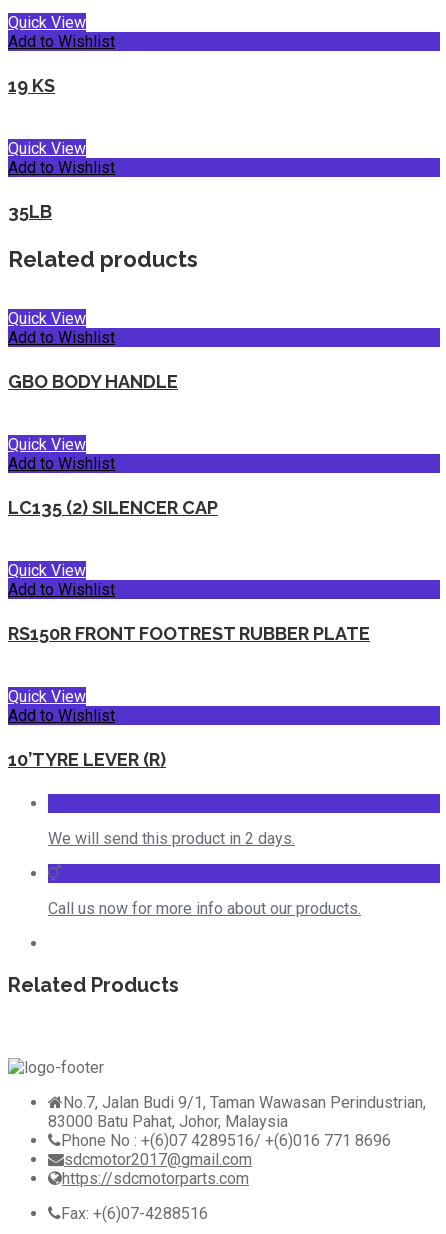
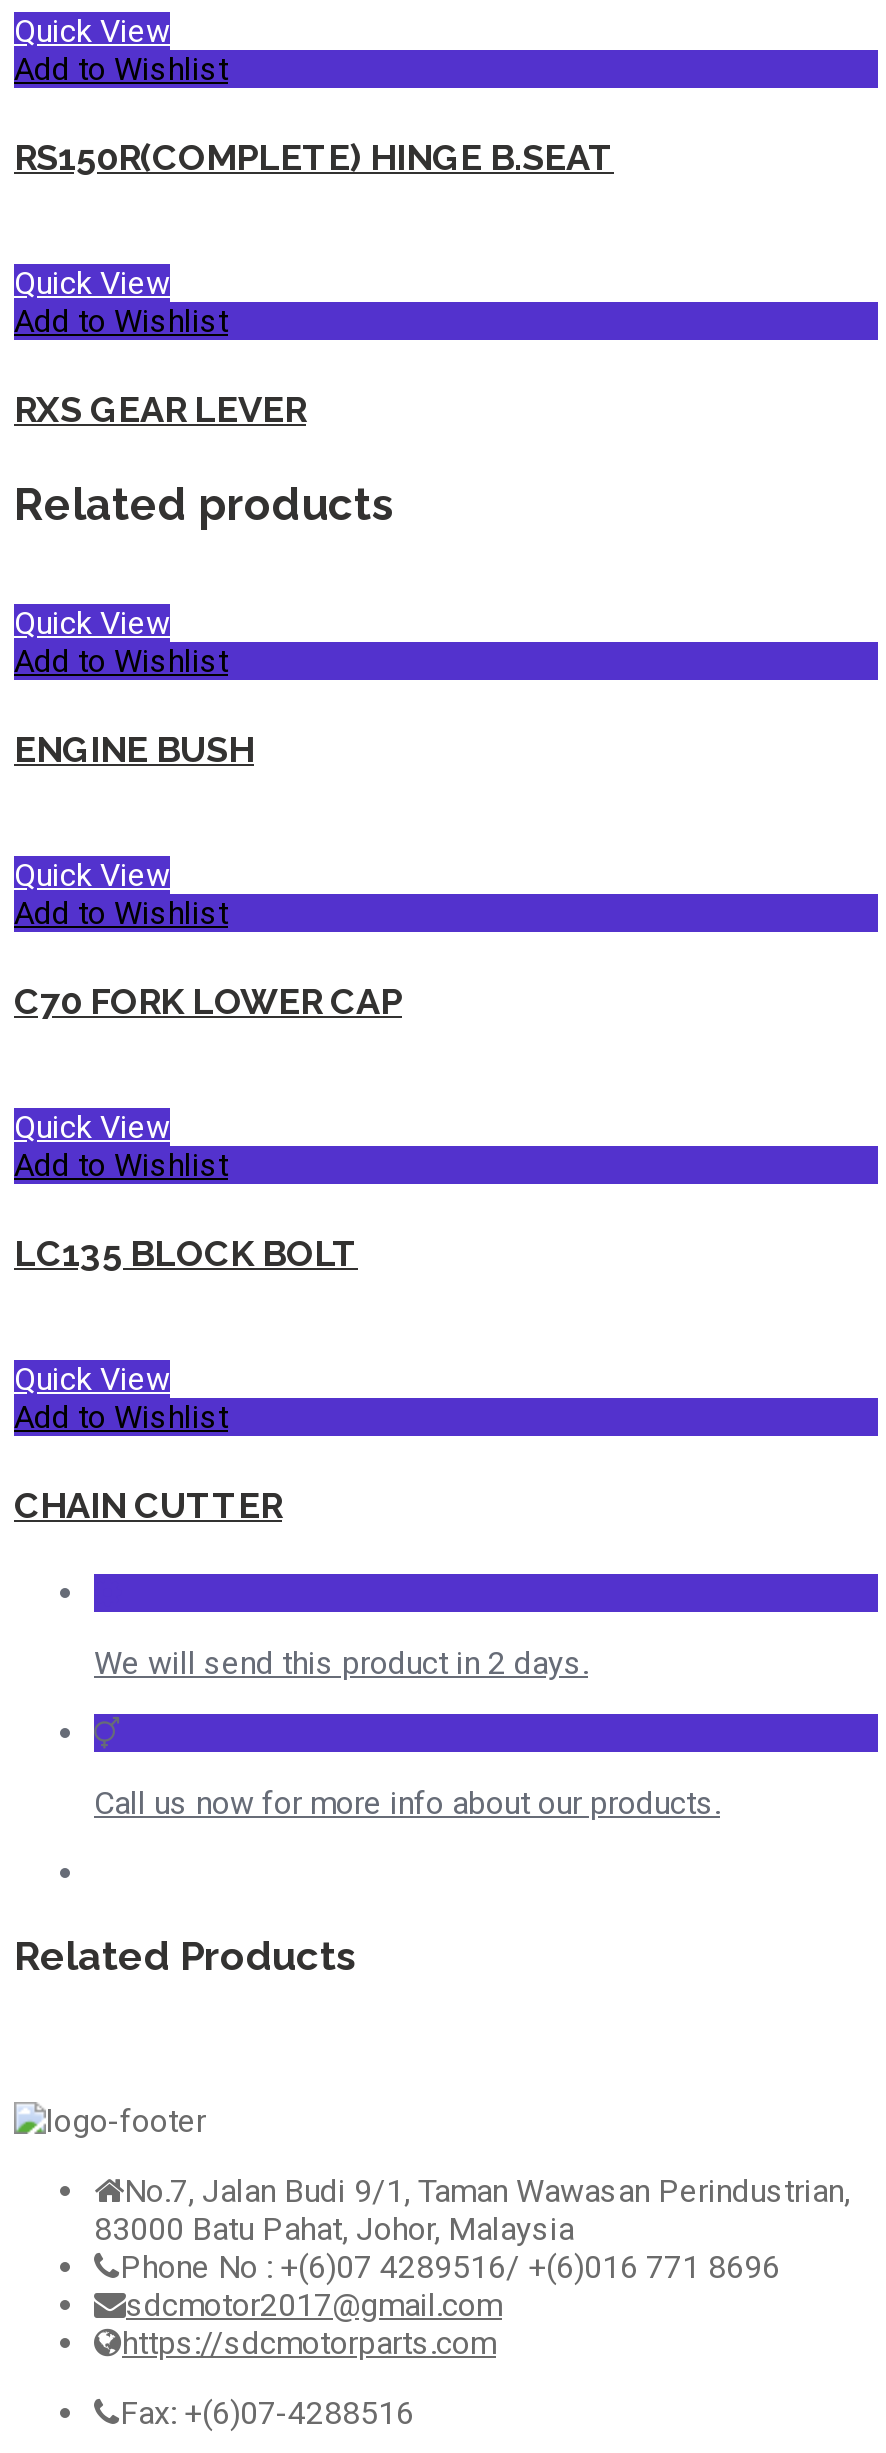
[8,75,55,96] 19 KS -> [14,136,614,178] RS150R(COMPLETE) HINGE B.SEAT
[8,201,52,222] 35LB -> [14,388,306,430] RXS GEAR LEVER
[8,371,178,392] GBO BODY HANDLE -> [14,728,254,770] ENGINE BUSH
[8,497,218,518] LC135 (2) SILENCER CAP -> [14,980,402,1022] C70 FORK LOWER CAP
[8,623,370,644] RS150R FRONT FOOTREST RUBBER PLATE -> [14,1231,358,1273] LC135 BLOCK BOLT
[8,749,166,770] 10’TYRE LEVER (R) -> [14,1483,282,1525] CHAIN CUTTER

